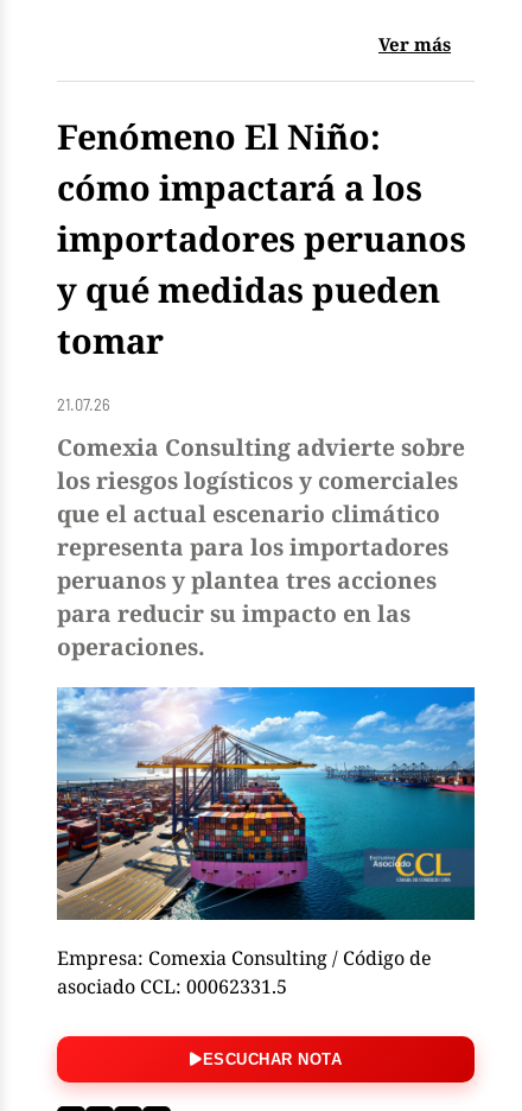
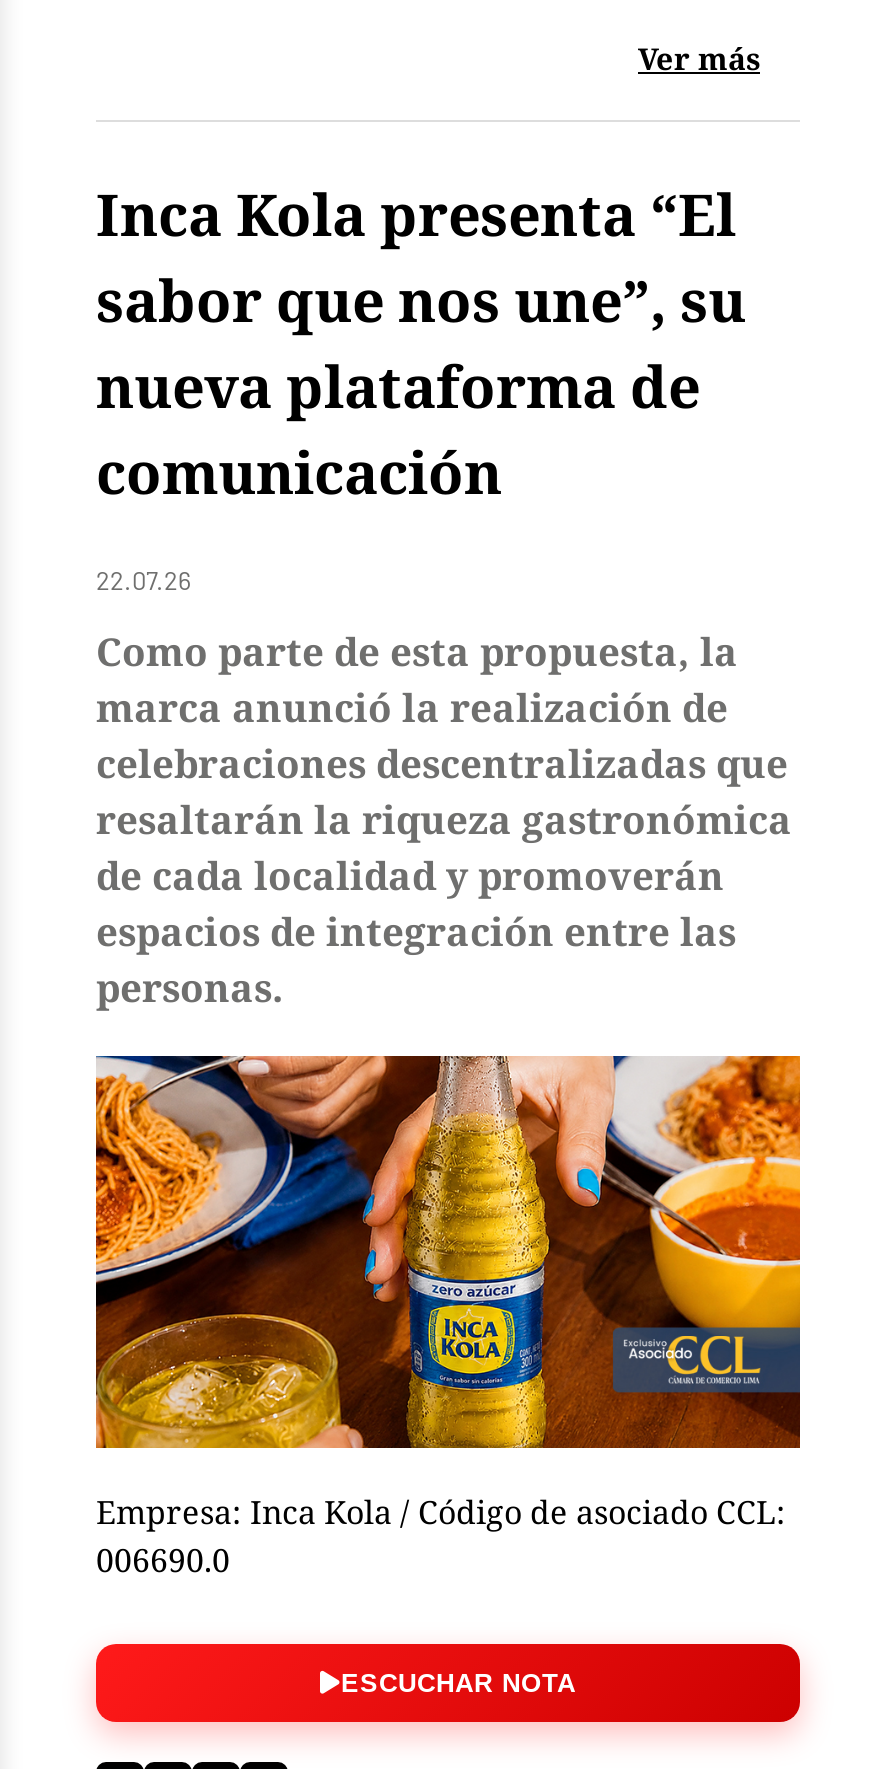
[57,113,466,363] Fenómeno El Niño: | cómo impactará a los | importadores peruanos | y qué medidas pueden | tomar -> [96,174,746,510] Inca Kola presenta “El | sabor que nos une”, su | nueva plataforma de | comunicación
[57,395,110,414] 21.07.26 -> [96,564,192,596] 22.07.26
[57,431,465,662] Comexia Consulting advierte sobre | los riesgos logísticos y comerciales | que el actual escenario climático | representa para los importadores | peruanos y plantea tres acciones | para reducir su impacto en las | operaciones. -> [96,624,792,1014] Como parte de esta propuesta, la | marca anunció la realización de | celebraciones descentralizadas que | resaltarán la riqueza gastronómica | de cada localidad y promoverán | espacios de integración entre las | personas.
[56,686,476,884] [image] -> [94,1052,802,1450] [image]
[57,945,432,999] Empresa: Comexia Consulting / Código de | asociado CCL: 00062331.5 -> [96,1490,786,1582] Empresa: Inca Kola / Código de asociado CCL: | 006690.0

